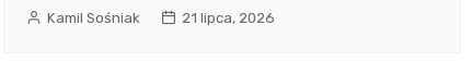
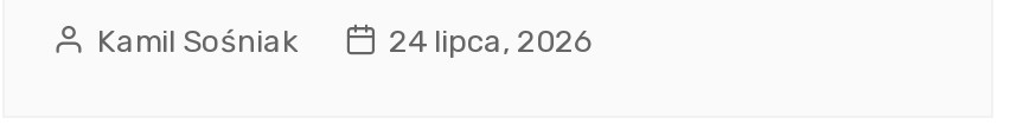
[182,10,275,26] 21 lipca, 2026 -> [389,22,595,57] 24 lipca, 2026

